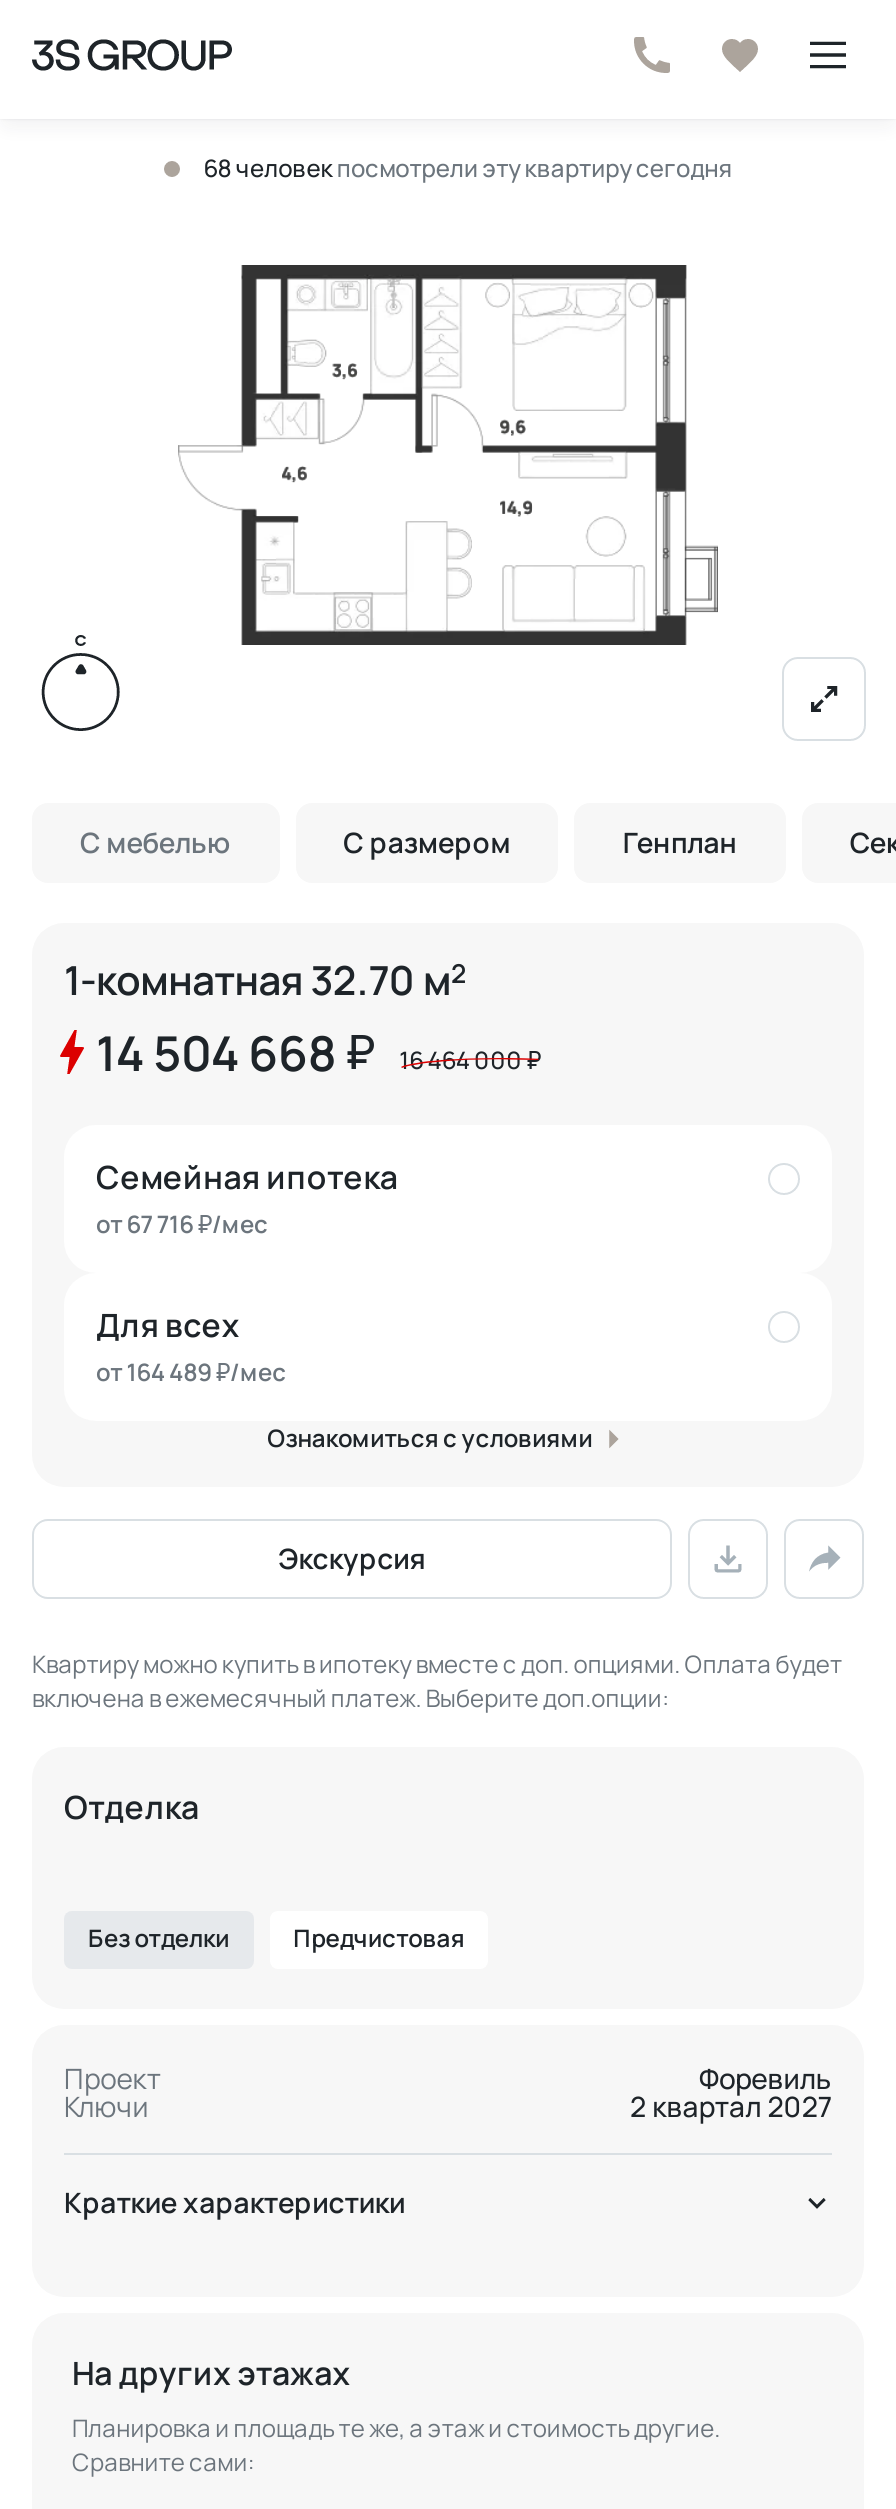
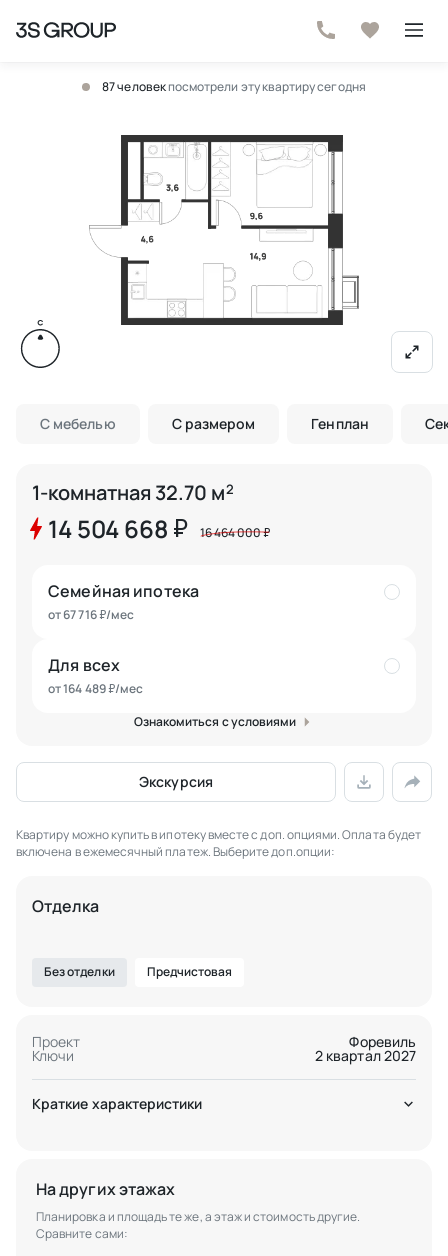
[203,151,733,185] 68 человекпосмотрели эту квартиру сегодня -> [102,78,366,95] 87 человекпосмотрели эту квартиру сегодня

